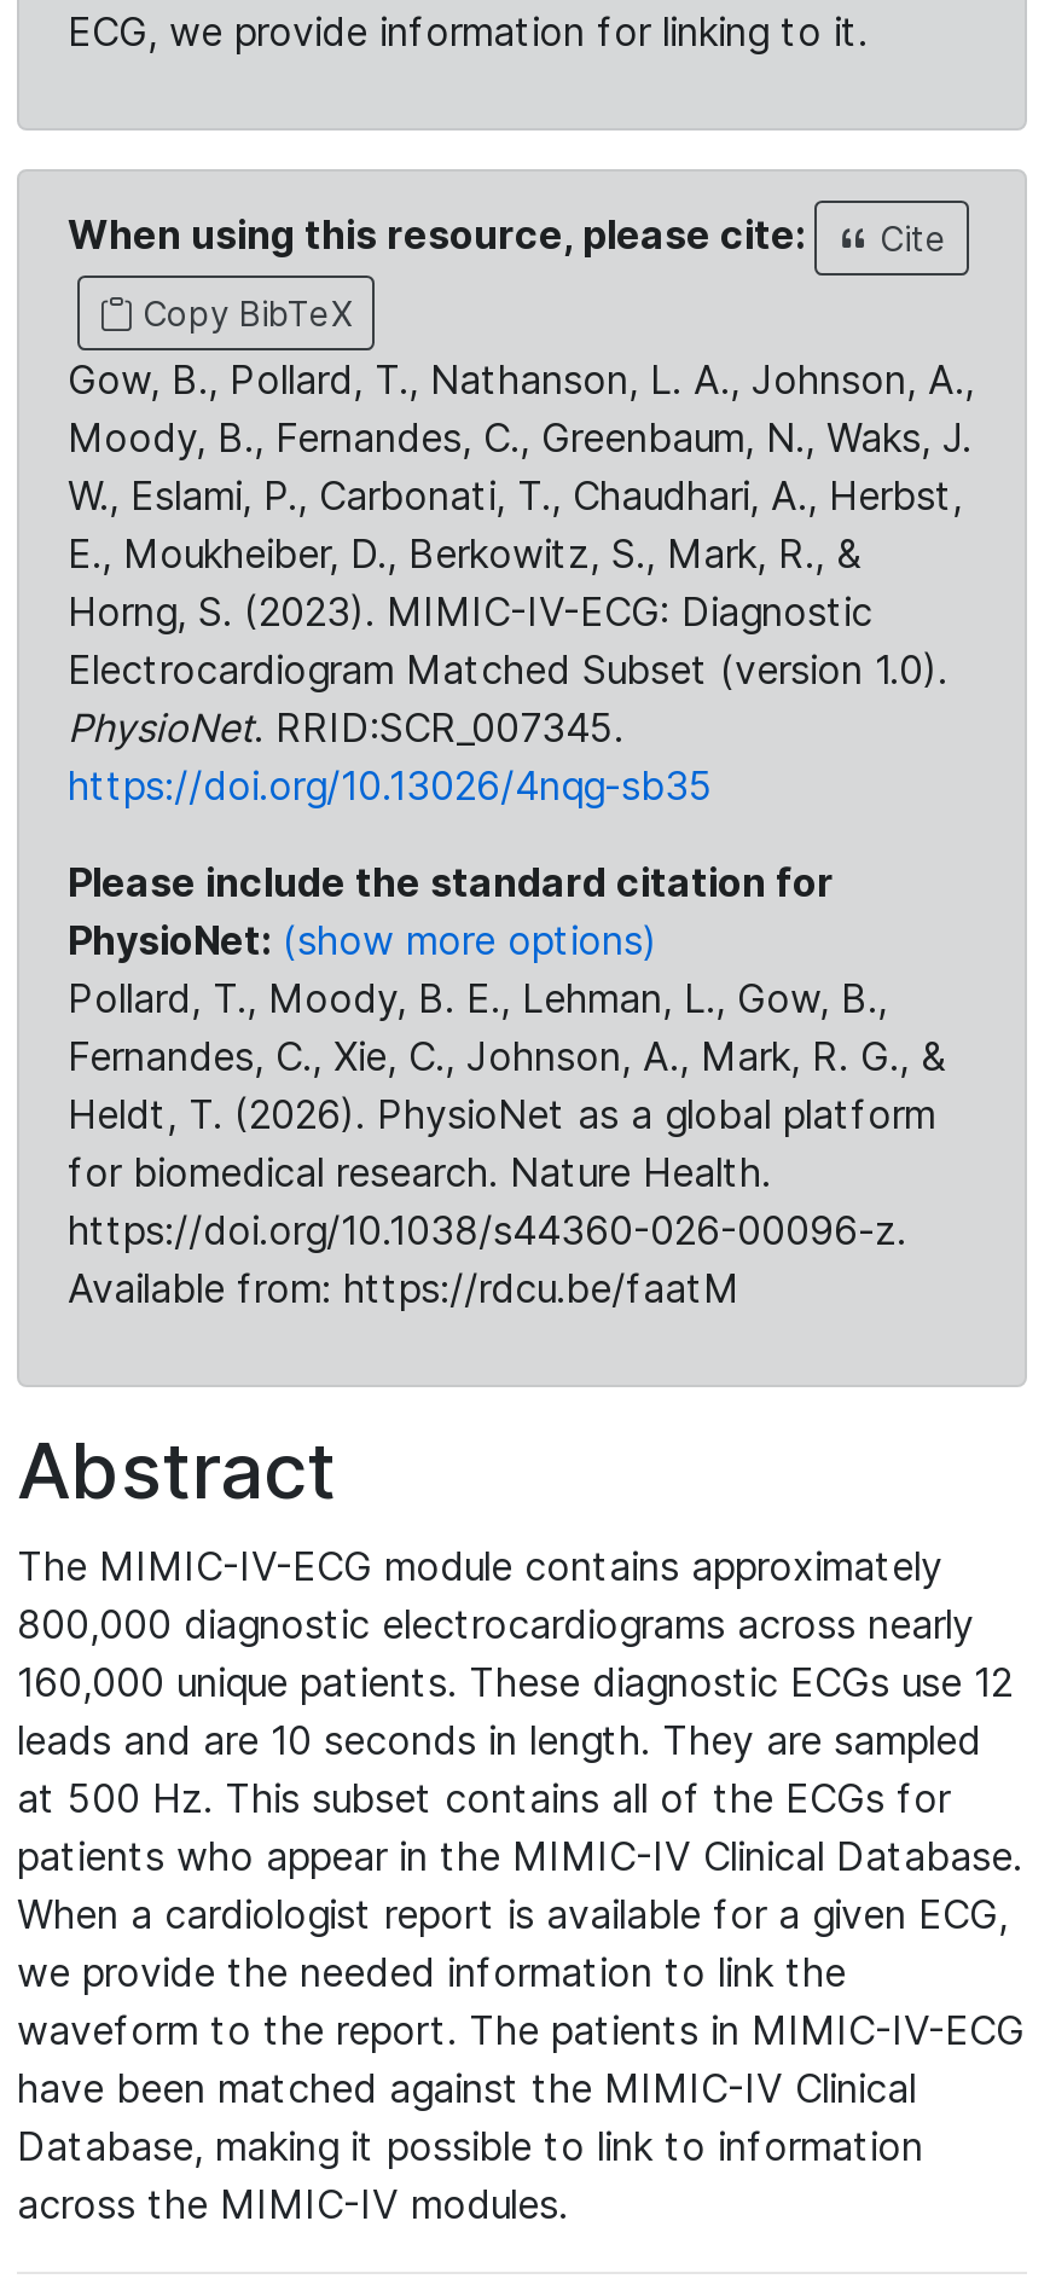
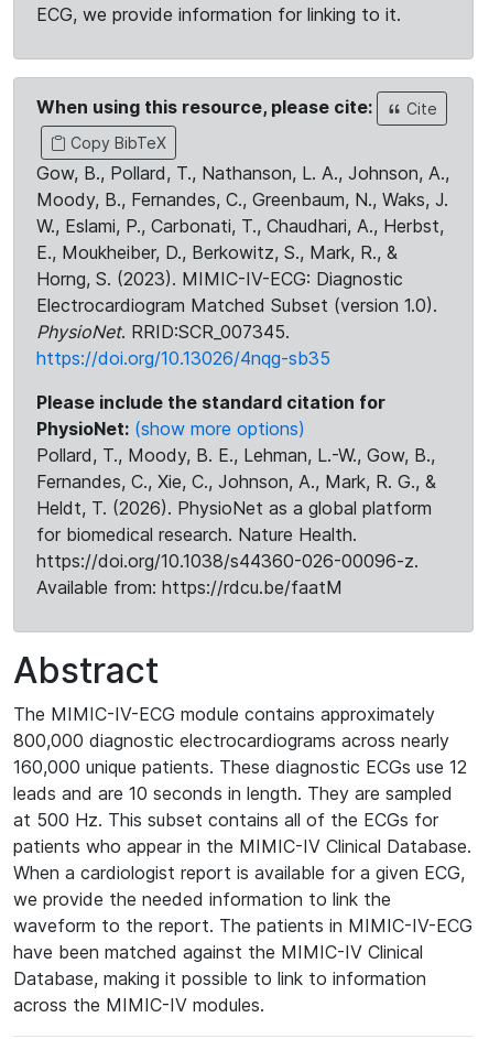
[68,974,887,1022] Pollard, T., Moody, B. E., Lehman, L., Gow, B., -> [36,444,435,466] Pollard, T., Moody, B. E., Lehman, L.-W., Gow, B.,

